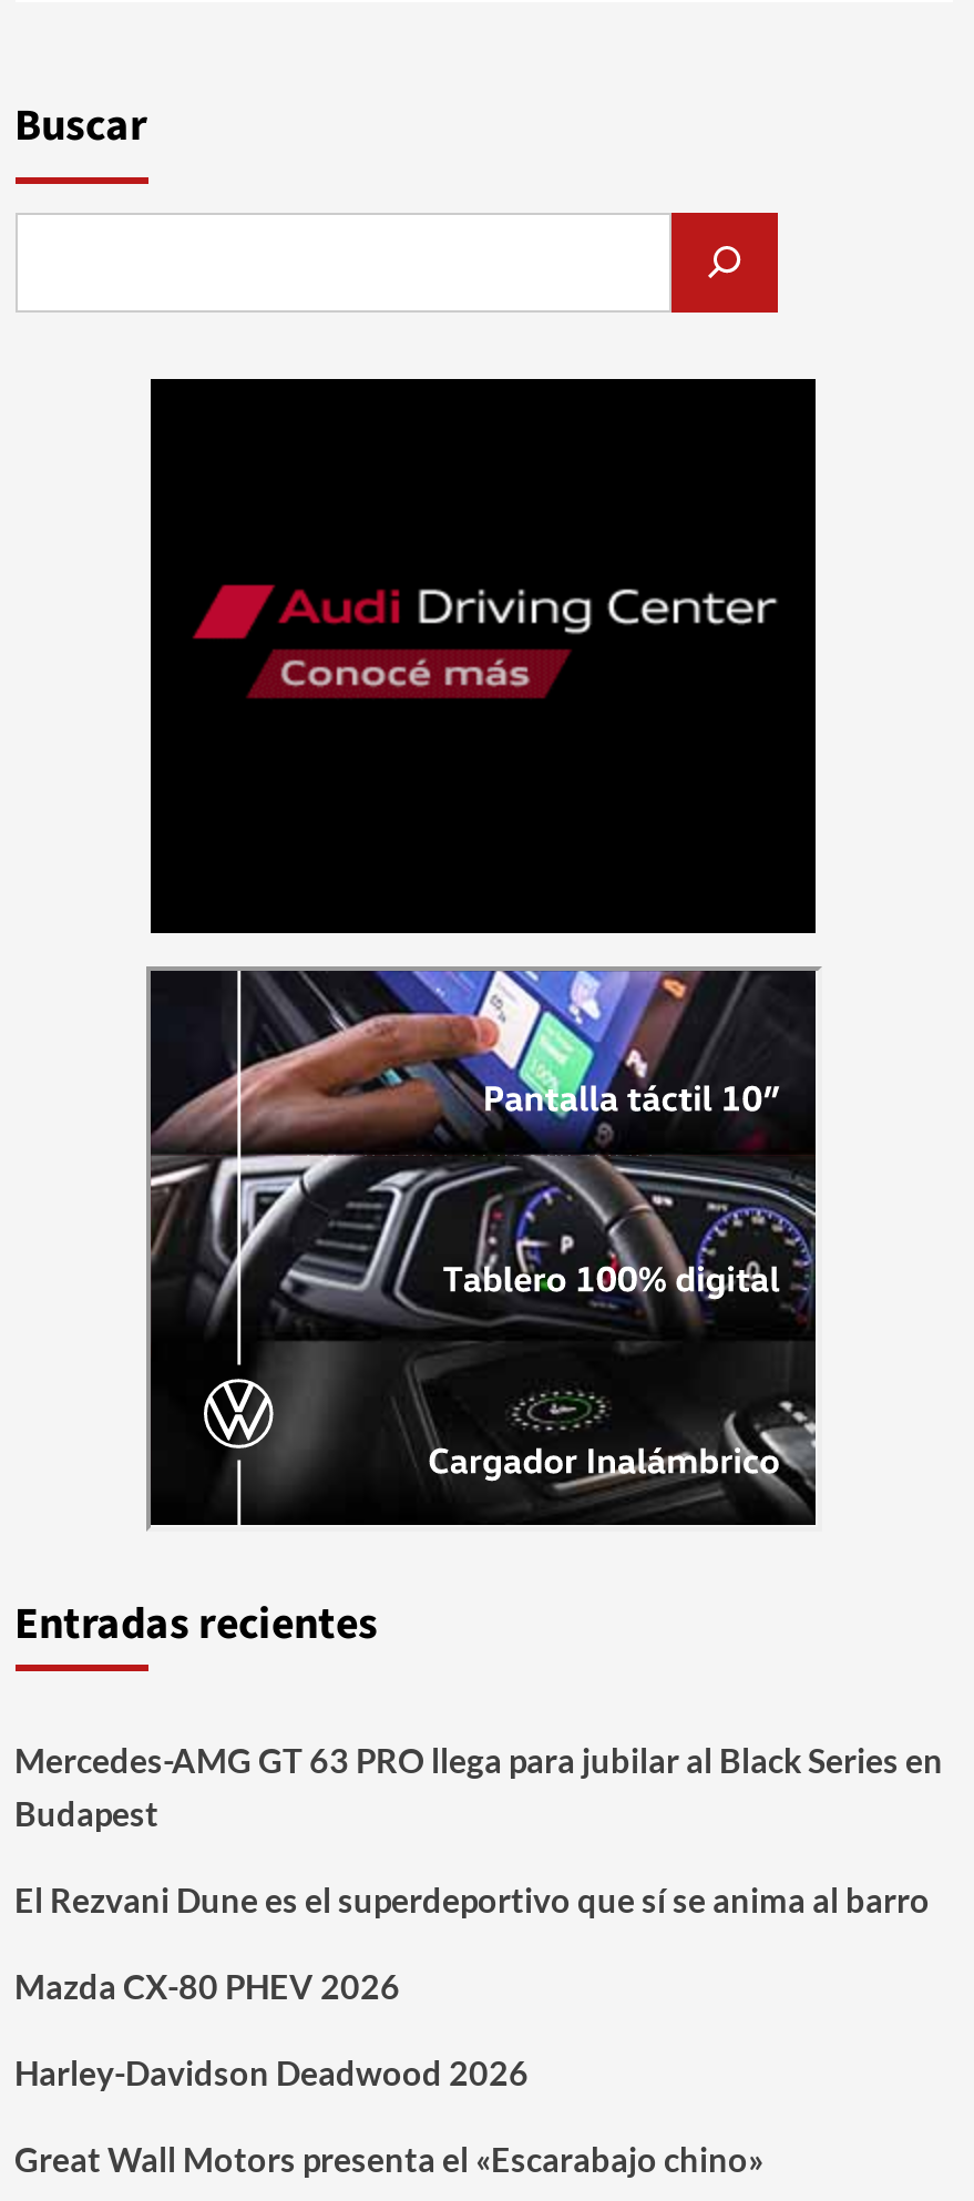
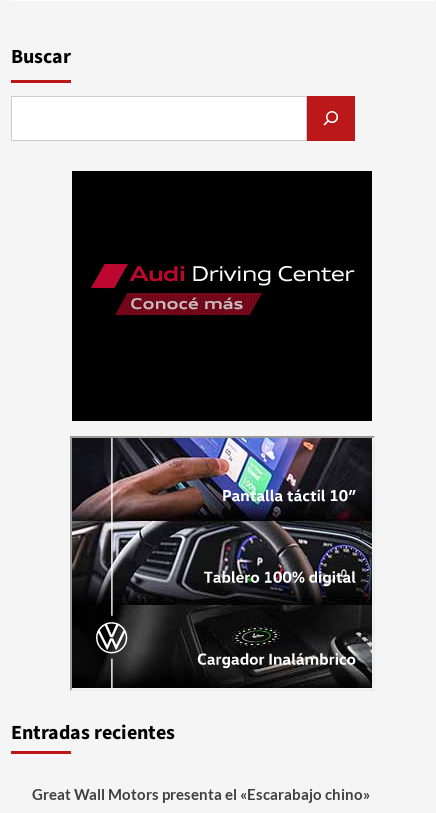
[14,1739,943,2092] Mercedes-AMG GT 63 PRO llega para jubilar al Black Series en | Budapest | El Rezvani Dune es el superdeportivo que sí se anima al barro | Mazda CX-80 PHEV 2026 | Harley-Davidson Deadwood 2026 -> none

